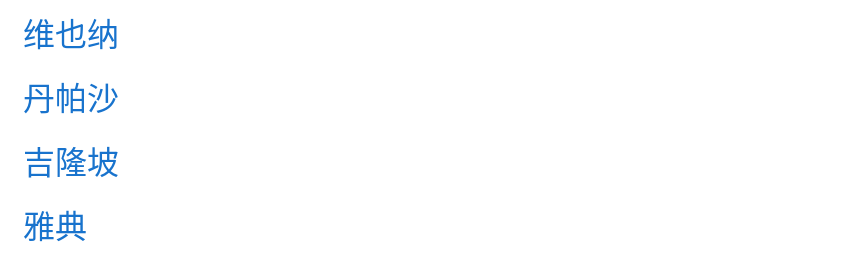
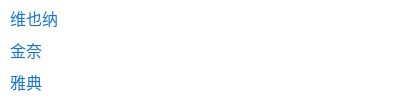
[23,80,119,182] 丹帕沙 | 吉隆坡 -> [10,42,42,61] 金奈

